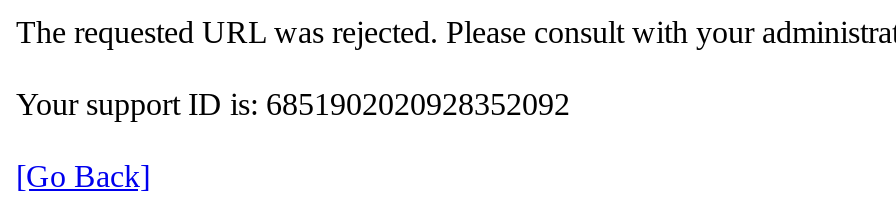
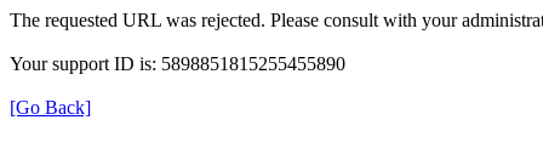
[16,87,570,121] Your support ID is: 6851902020928352092 -> [10,53,345,74] Your support ID is: 5898851815255455890

